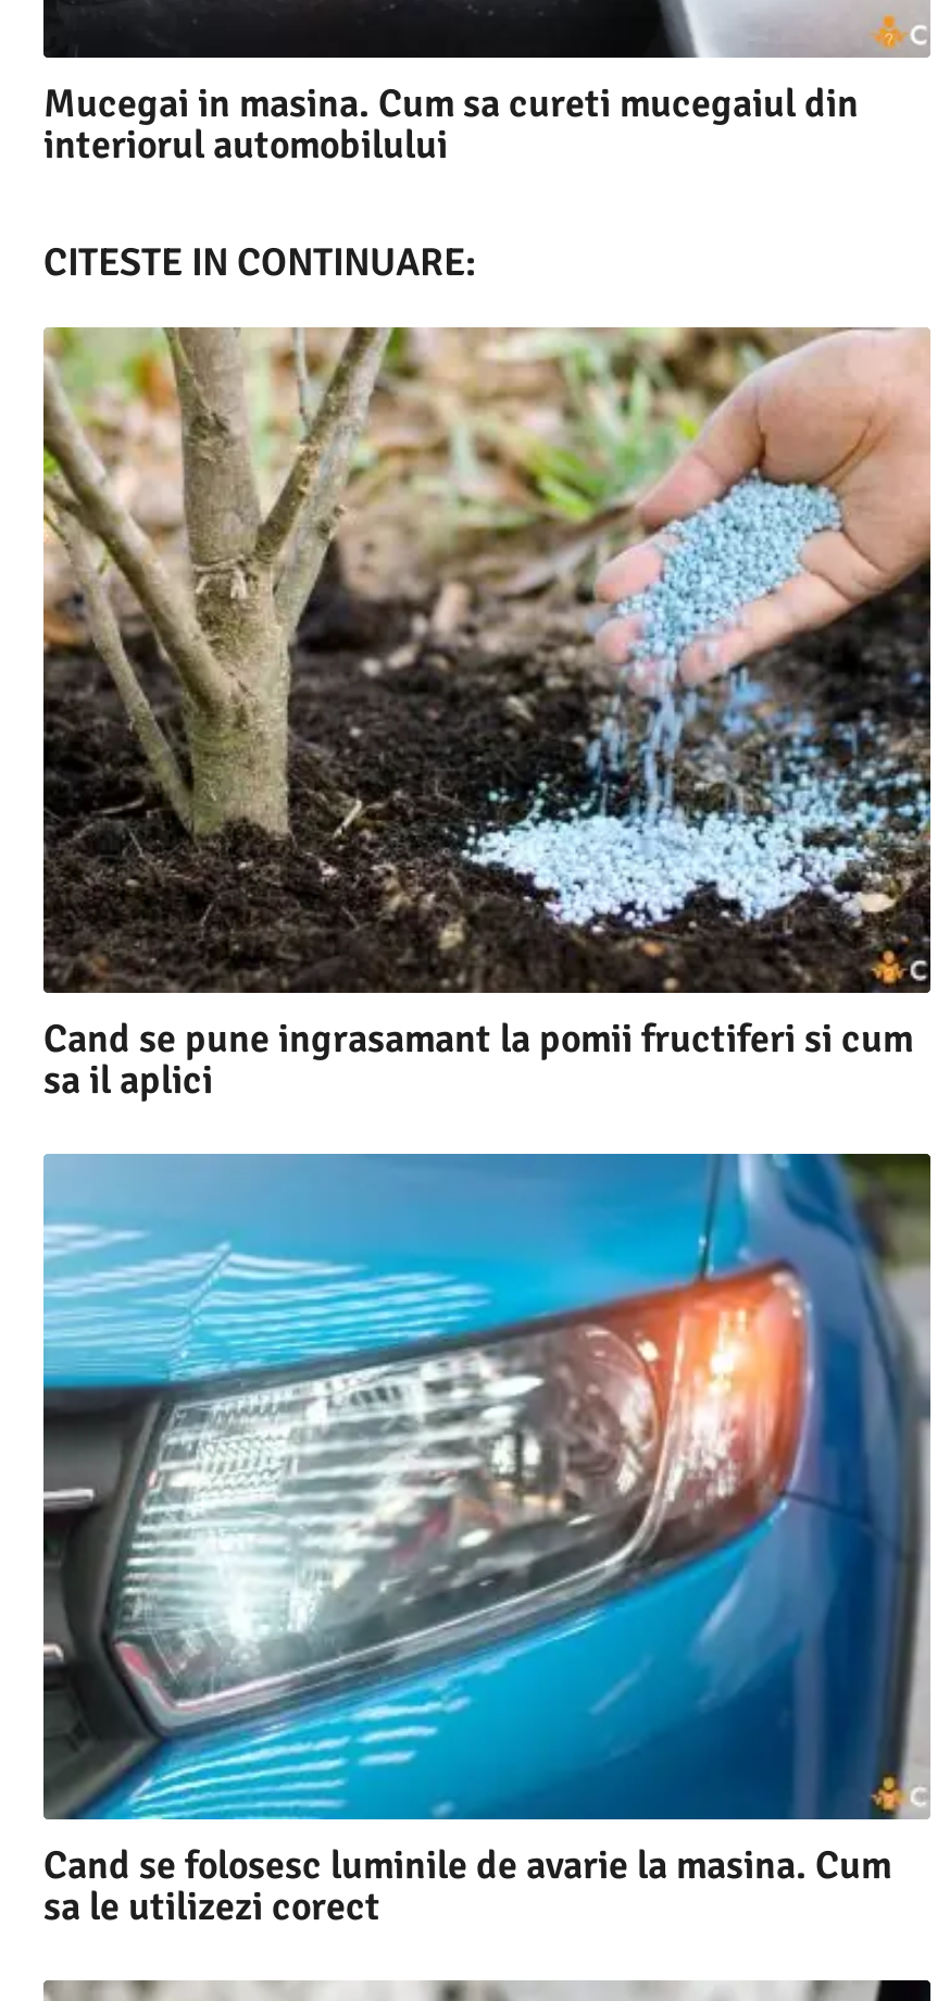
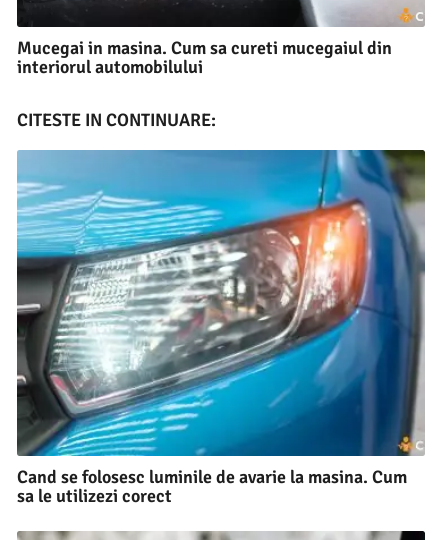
[41,326,930,1103] [image] | Cand se pune ingrasamant la pomii fructiferi si cum | sa il aplici -> none

